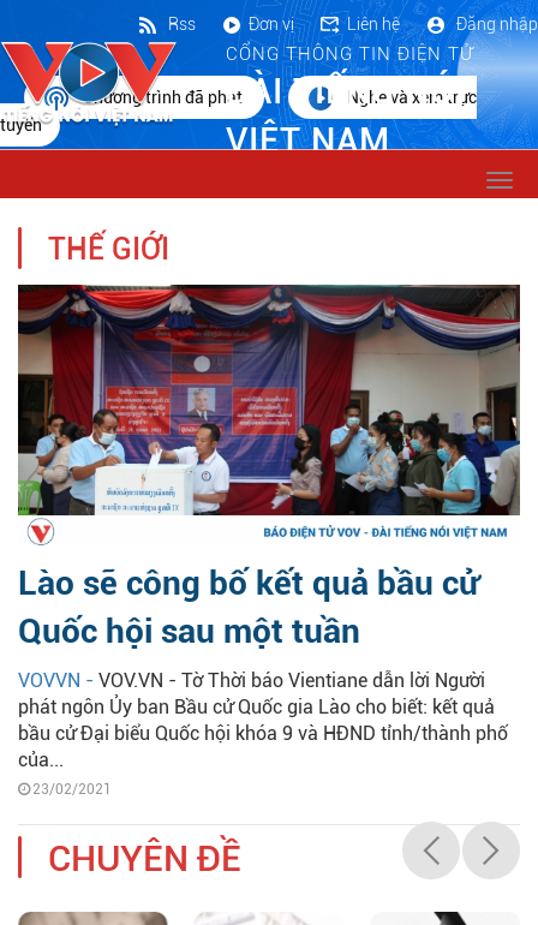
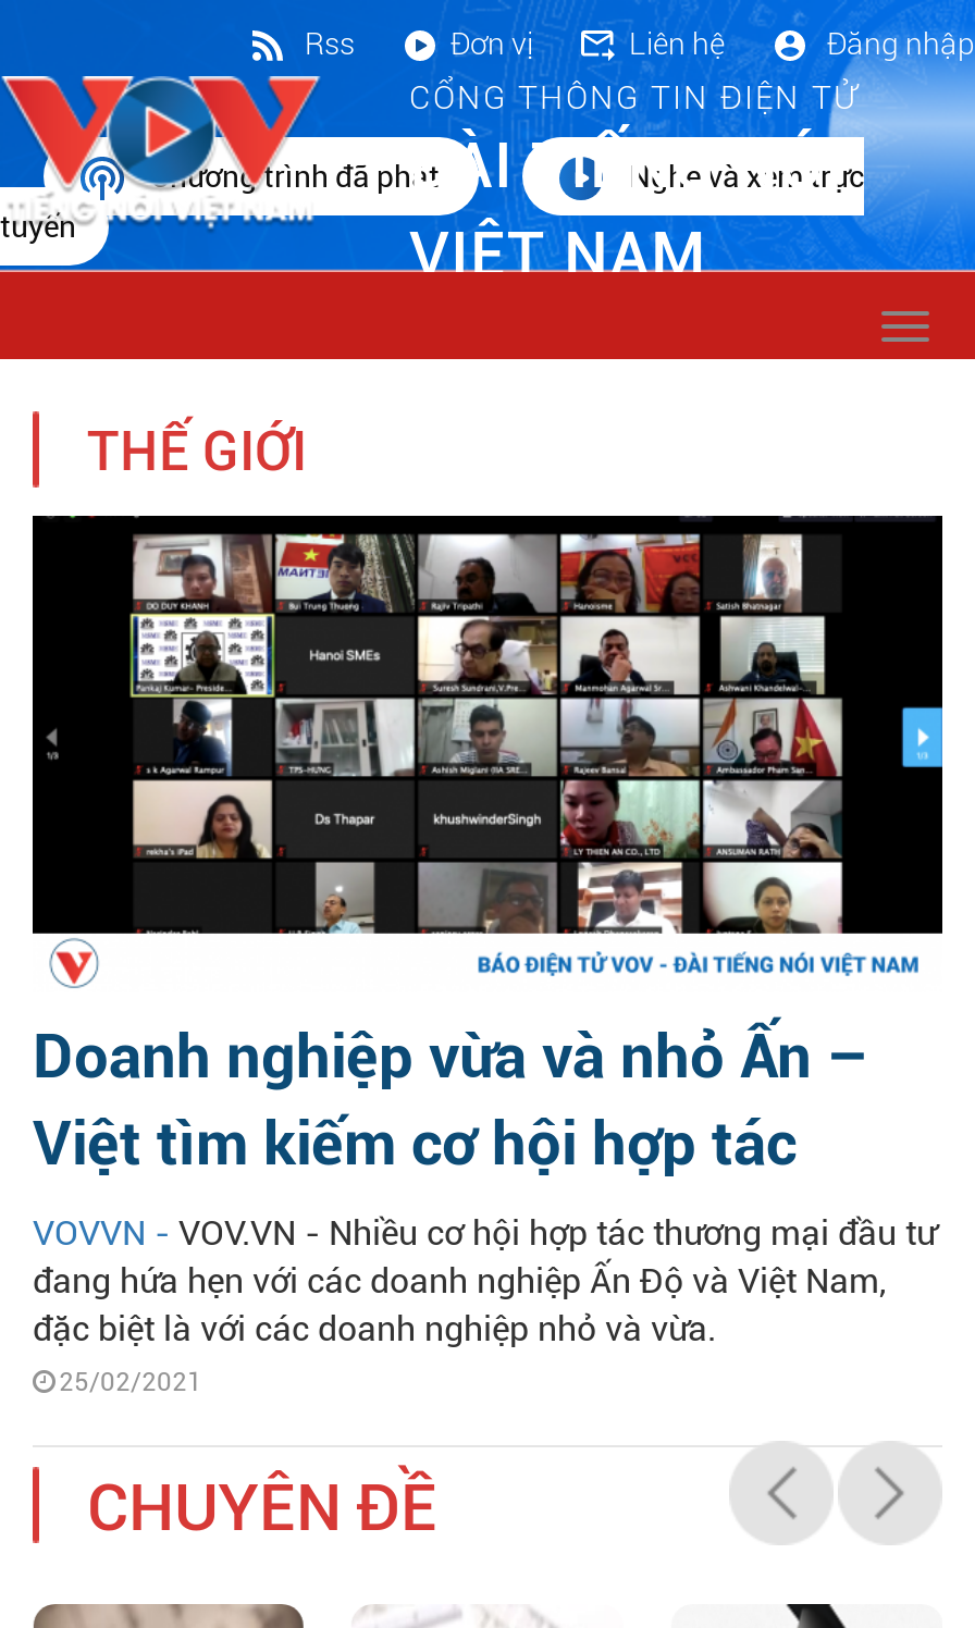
[17,284,521,652] [image] | Lào sẽ công bố kết quả bầu cử | Quốc hội sau một tuần -> [30,514,945,1181] [image] | Doanh nghiệp vừa và nhỏ Ấn – | Việt tìm kiếm cơ hội hợp tác
[18,670,508,798] VOVVN - VOV.VN - Tờ Thời báo Vientiane dẫn lời Người | phát ngôn Ủy ban Bầu cử Quốc gia Lào cho biết: kết quả | bầu cử Đại biểu Quốc hội khóa 9 và HĐND tỉnh/thành phố | của... | 23/02/2021 -> [33,1213,936,1398] VOVVN - VOV.VN - Nhiều cơ hội hợp tác thương mại đầu tư | đang hứa hẹn với các doanh nghiệp Ấn Độ và Việt Nam, | đặc biệt là với các doanh nghiệp nhỏ và vừa. | 25/02/2021

